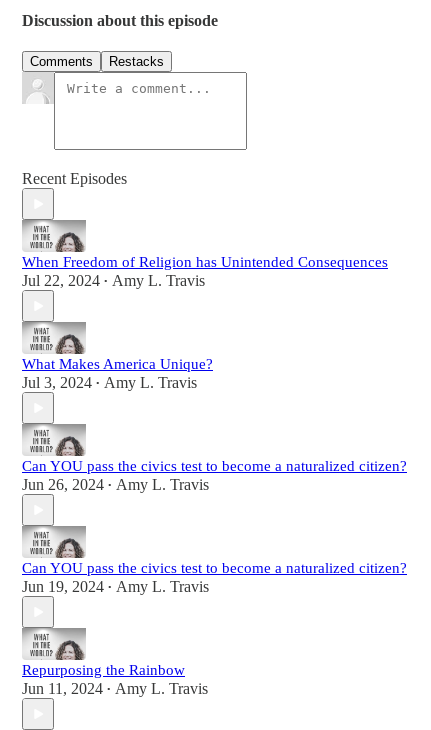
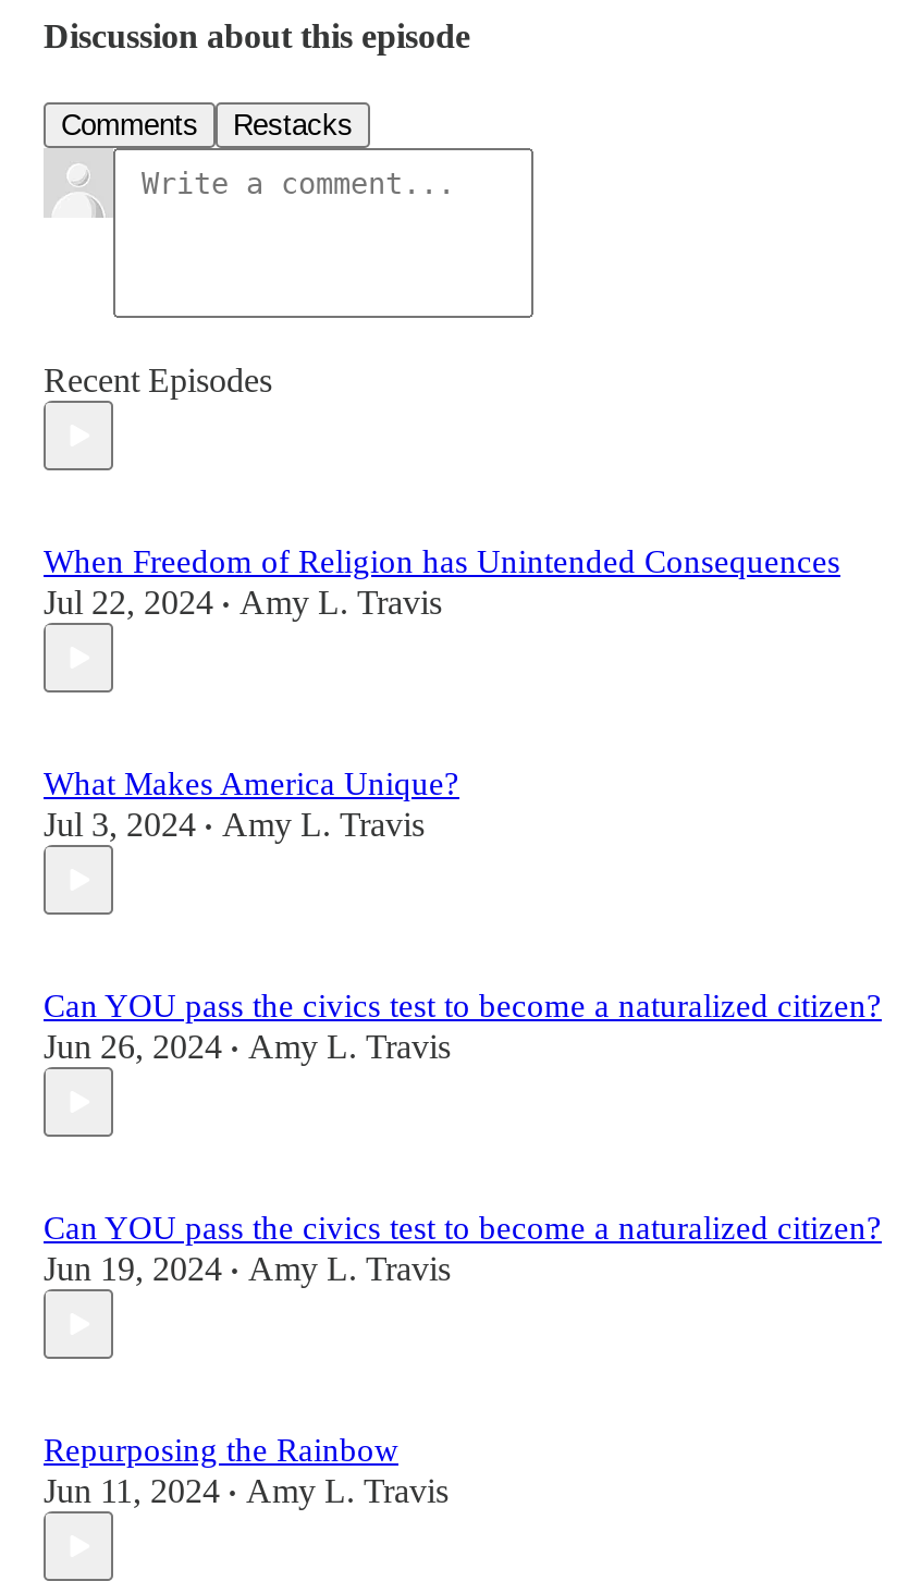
[21,219,87,252] [image] -> none
[21,321,87,354] [image] -> none
[21,423,87,456] [image] -> none
[21,525,87,558] [image] -> none
[21,627,87,660] [image] -> none

